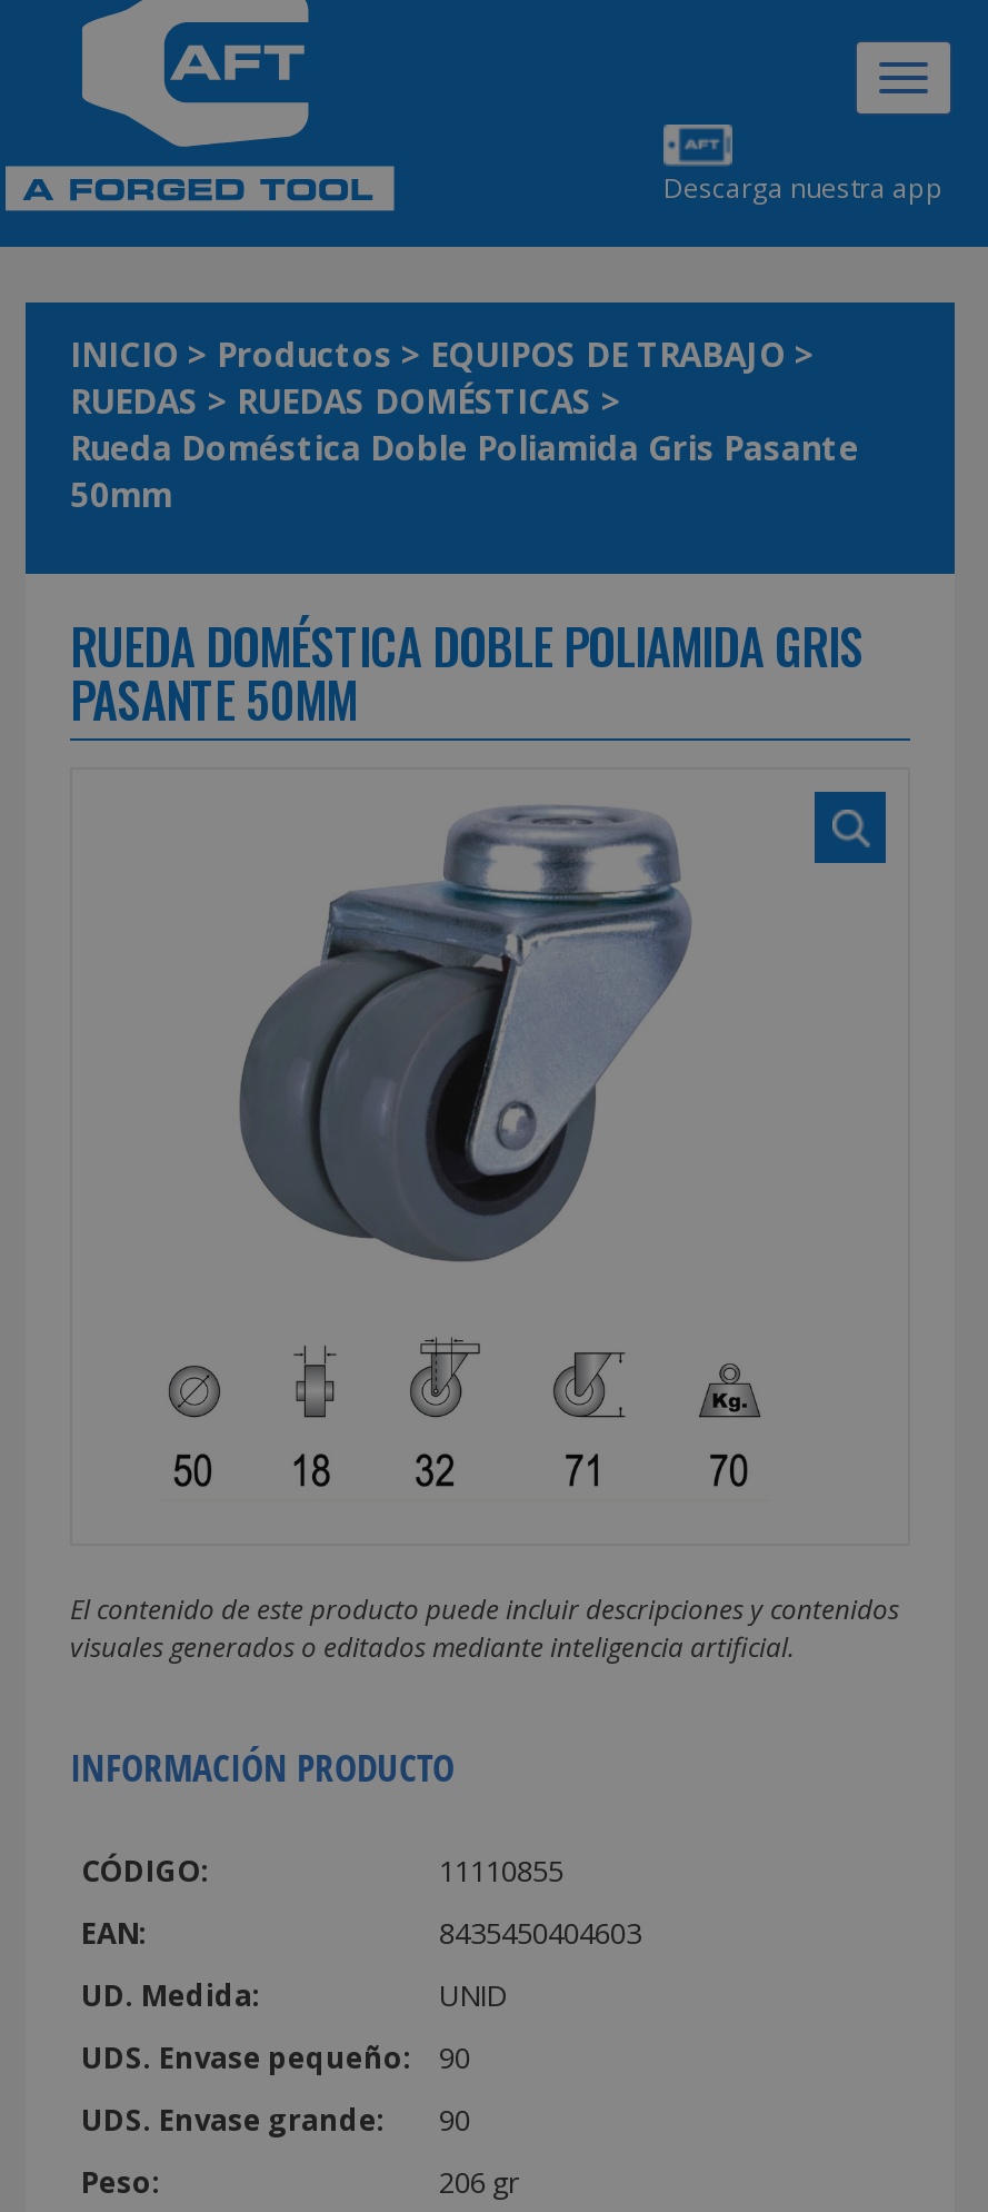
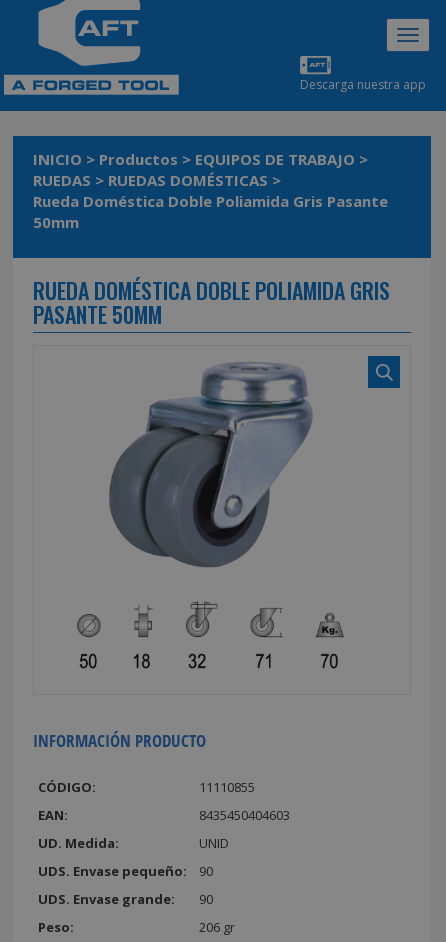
[70,1590,899,1665] El contenido de este producto puede incluir descripciones y contenidos | visuales generados o editados mediante inteligencia artificial. -> none

